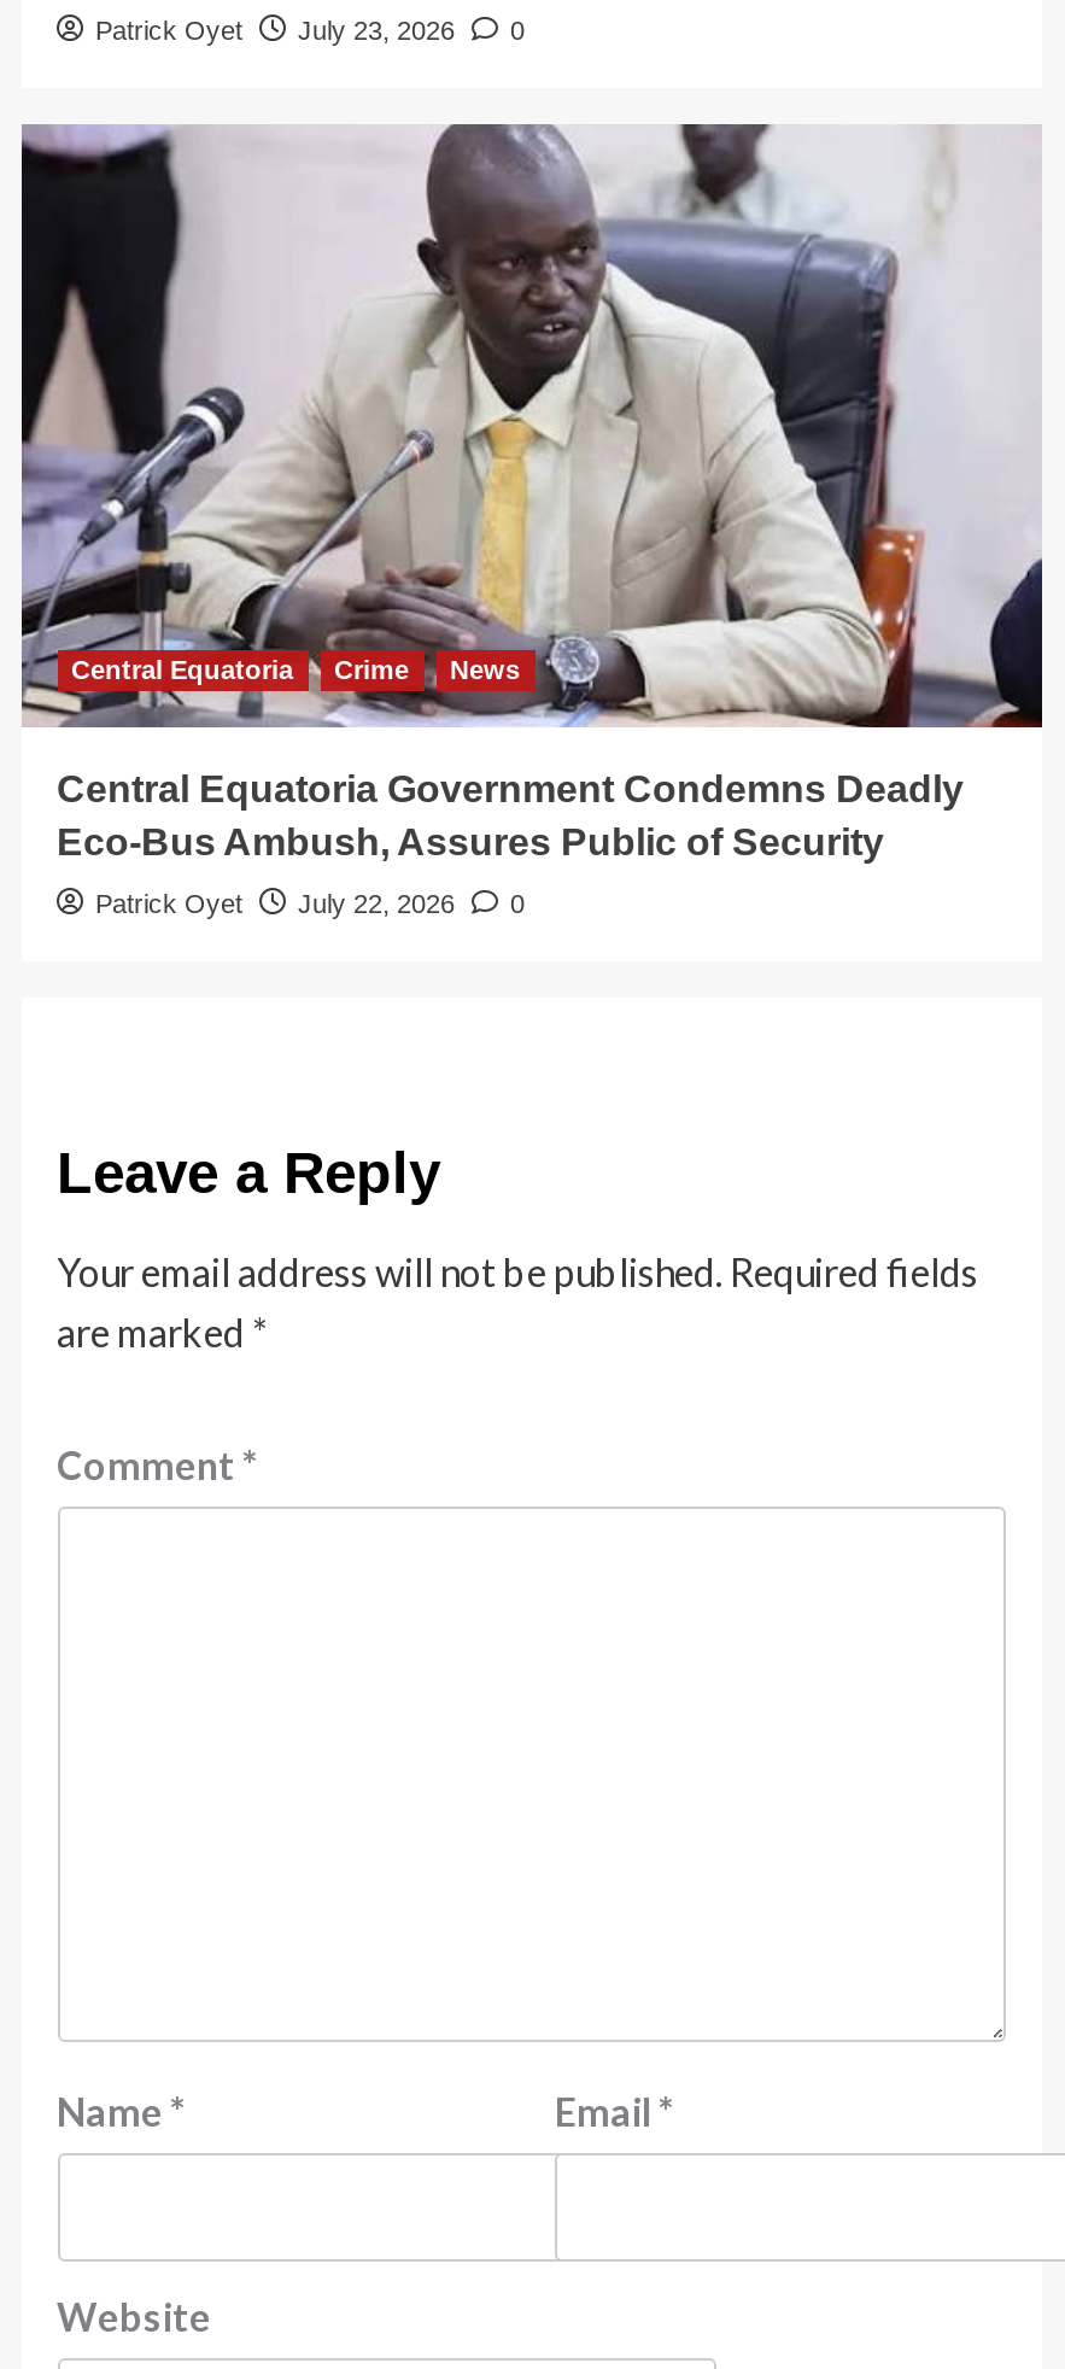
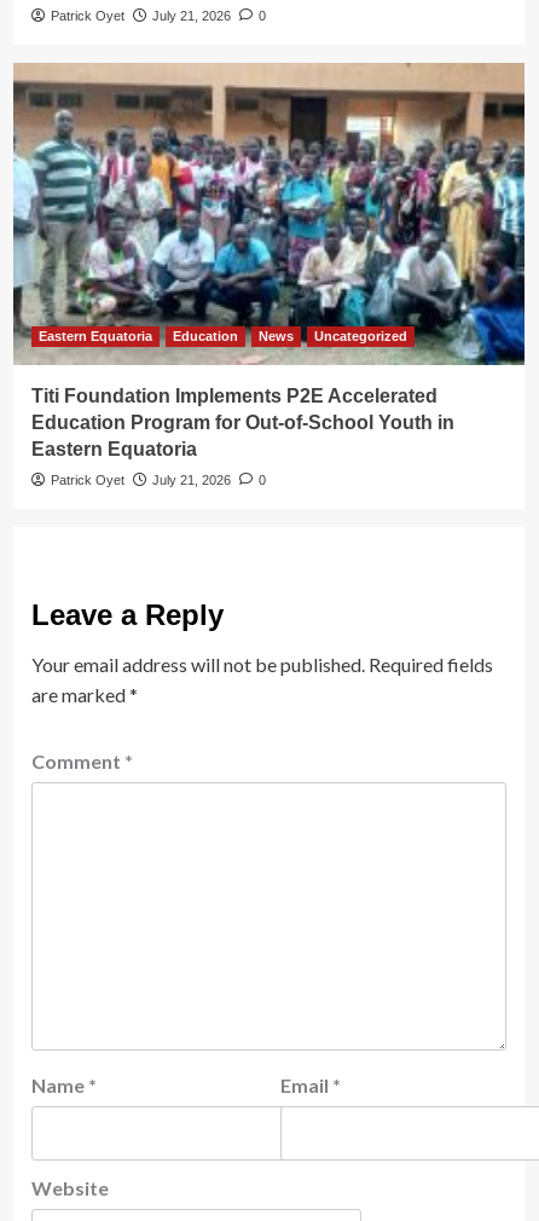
[95,15,525,44] Patrick Oyet July 23, 2026 0 -> [50,8,265,23] Patrick Oyet July 21, 2026 0
[19,122,1044,730] [image] | Central Equatoria | Crime -> [12,62,526,366] [image] | Eastern Equatoria | Education
[57,768,964,862] Central Equatoria Government Condemns Deadly | Eco-Bus Ambush, Assures Public of Security -> [31,328,454,459] Uncategorized | Titi Foundation Implements P2E Accelerated | Education Program for Out-of-School Youth in | Eastern Equatoria
[95,888,525,917] Patrick Oyet July 22, 2026 0 -> [50,472,265,487] Patrick Oyet July 21, 2026 0

